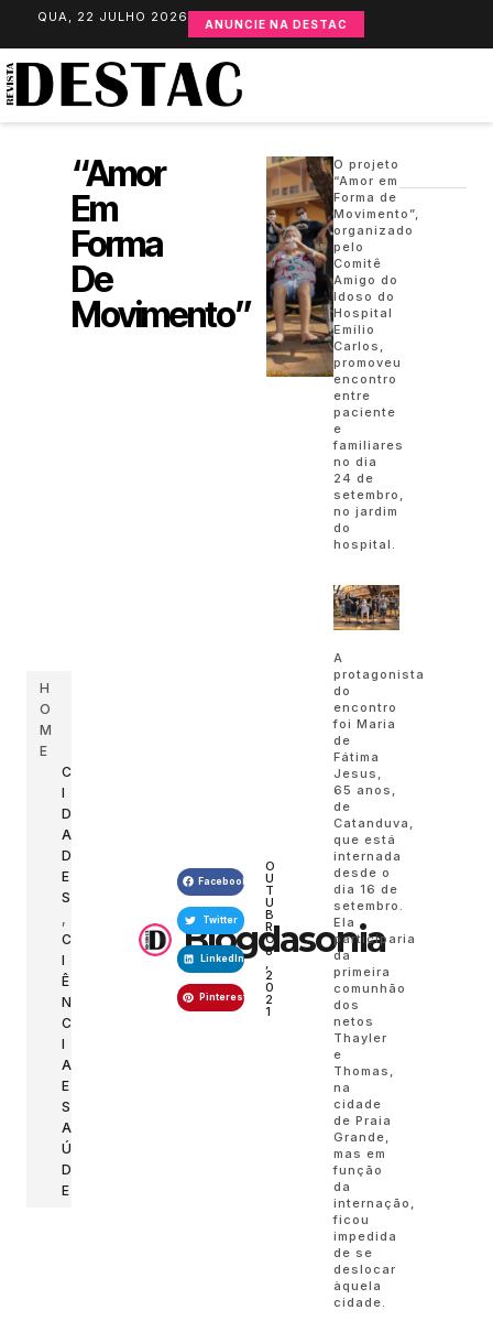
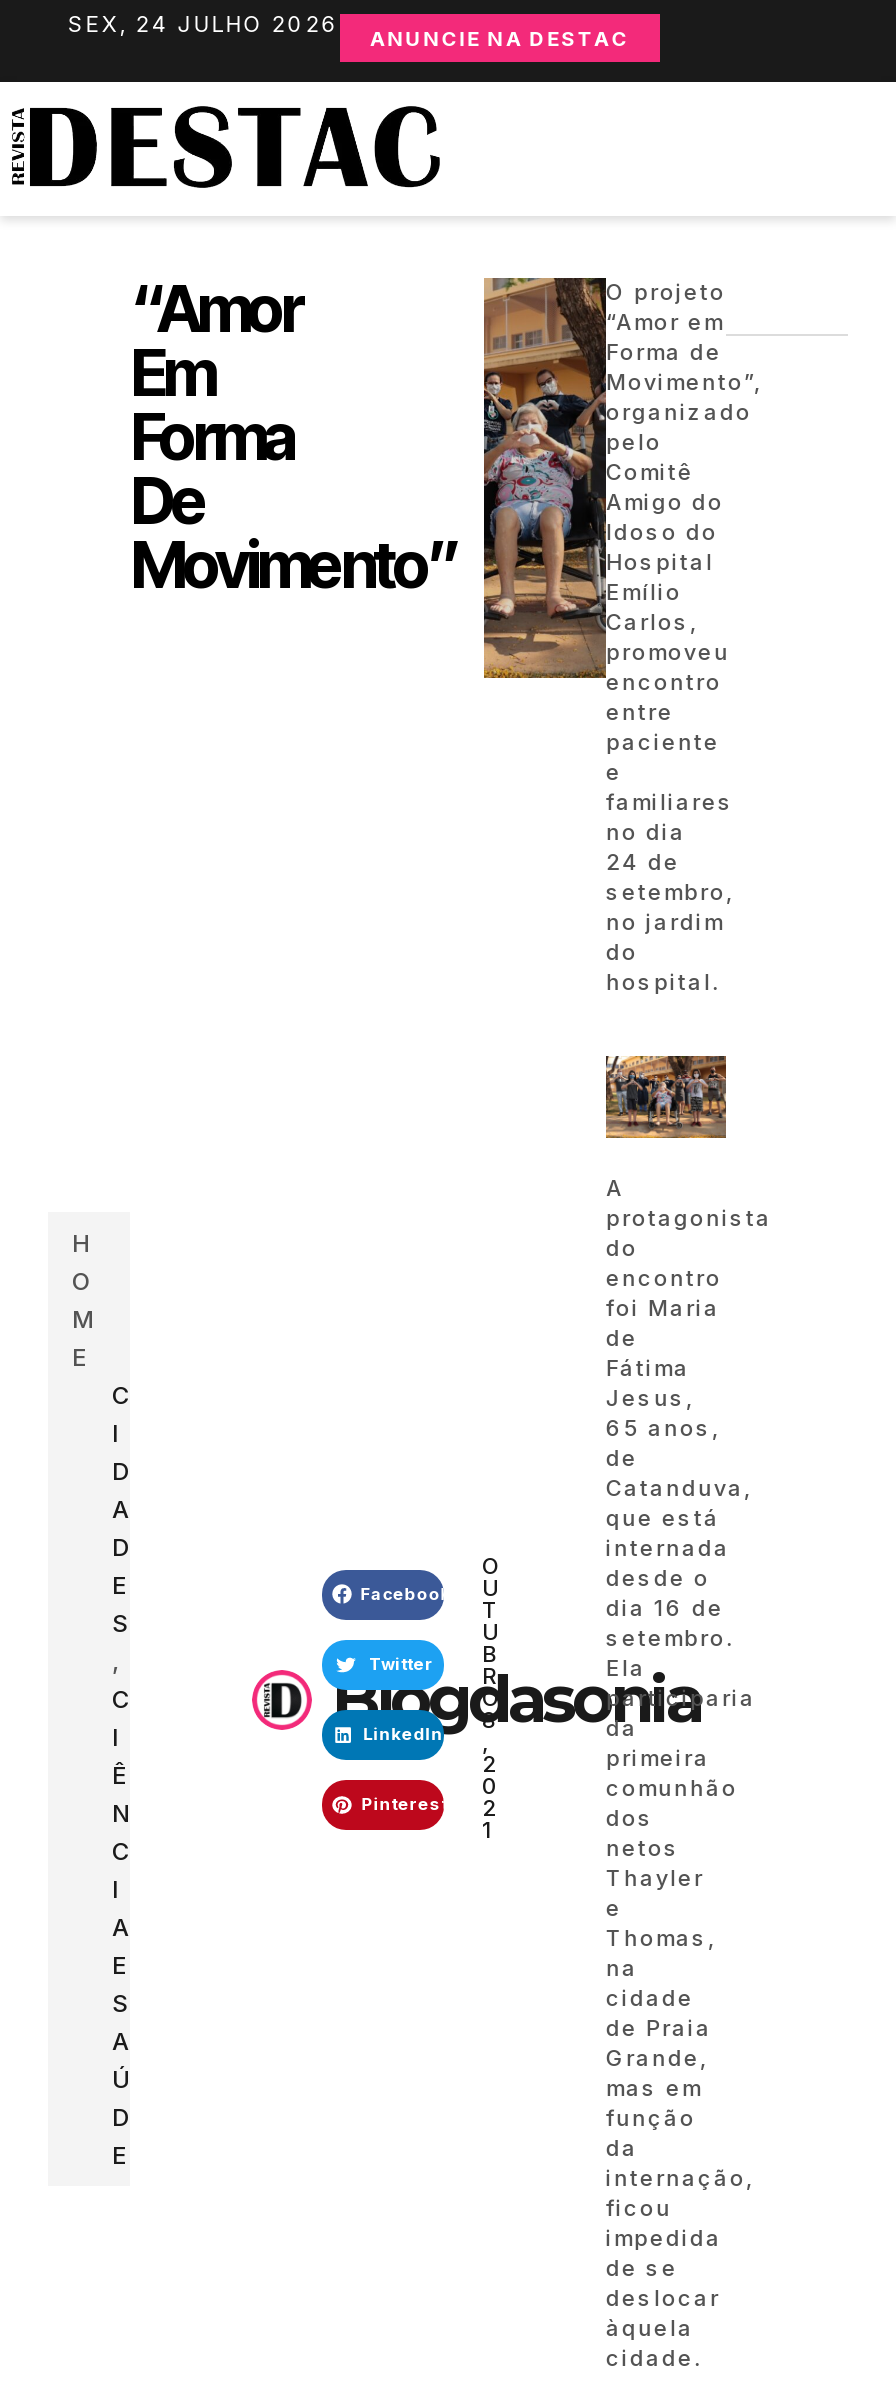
[37,9,348,31] QUA, 22 JULHO 2026 ANUNCIE NA DESTAC -> [68,10,630,50] SEX, 24 JULHO 2026 ANUNCIE NA DESTAC

